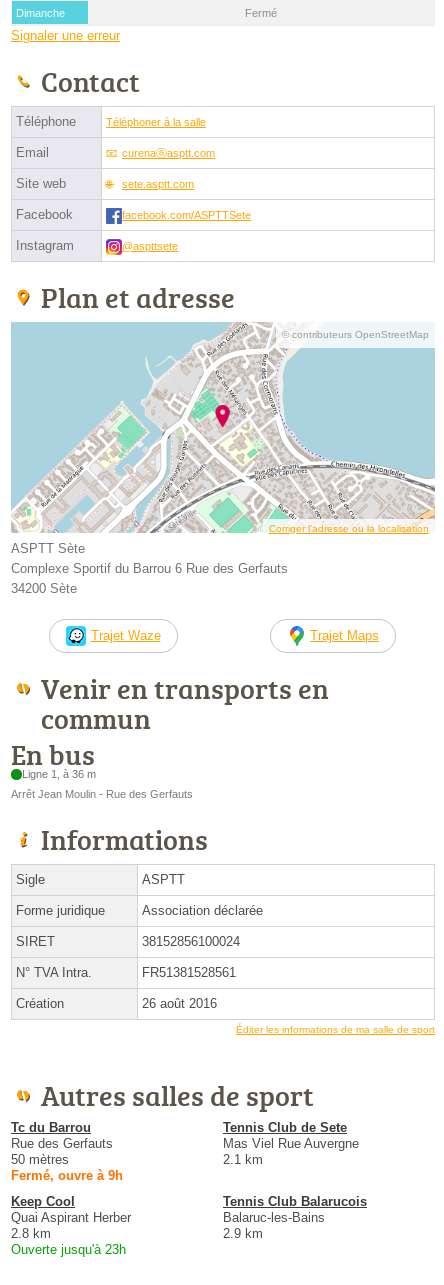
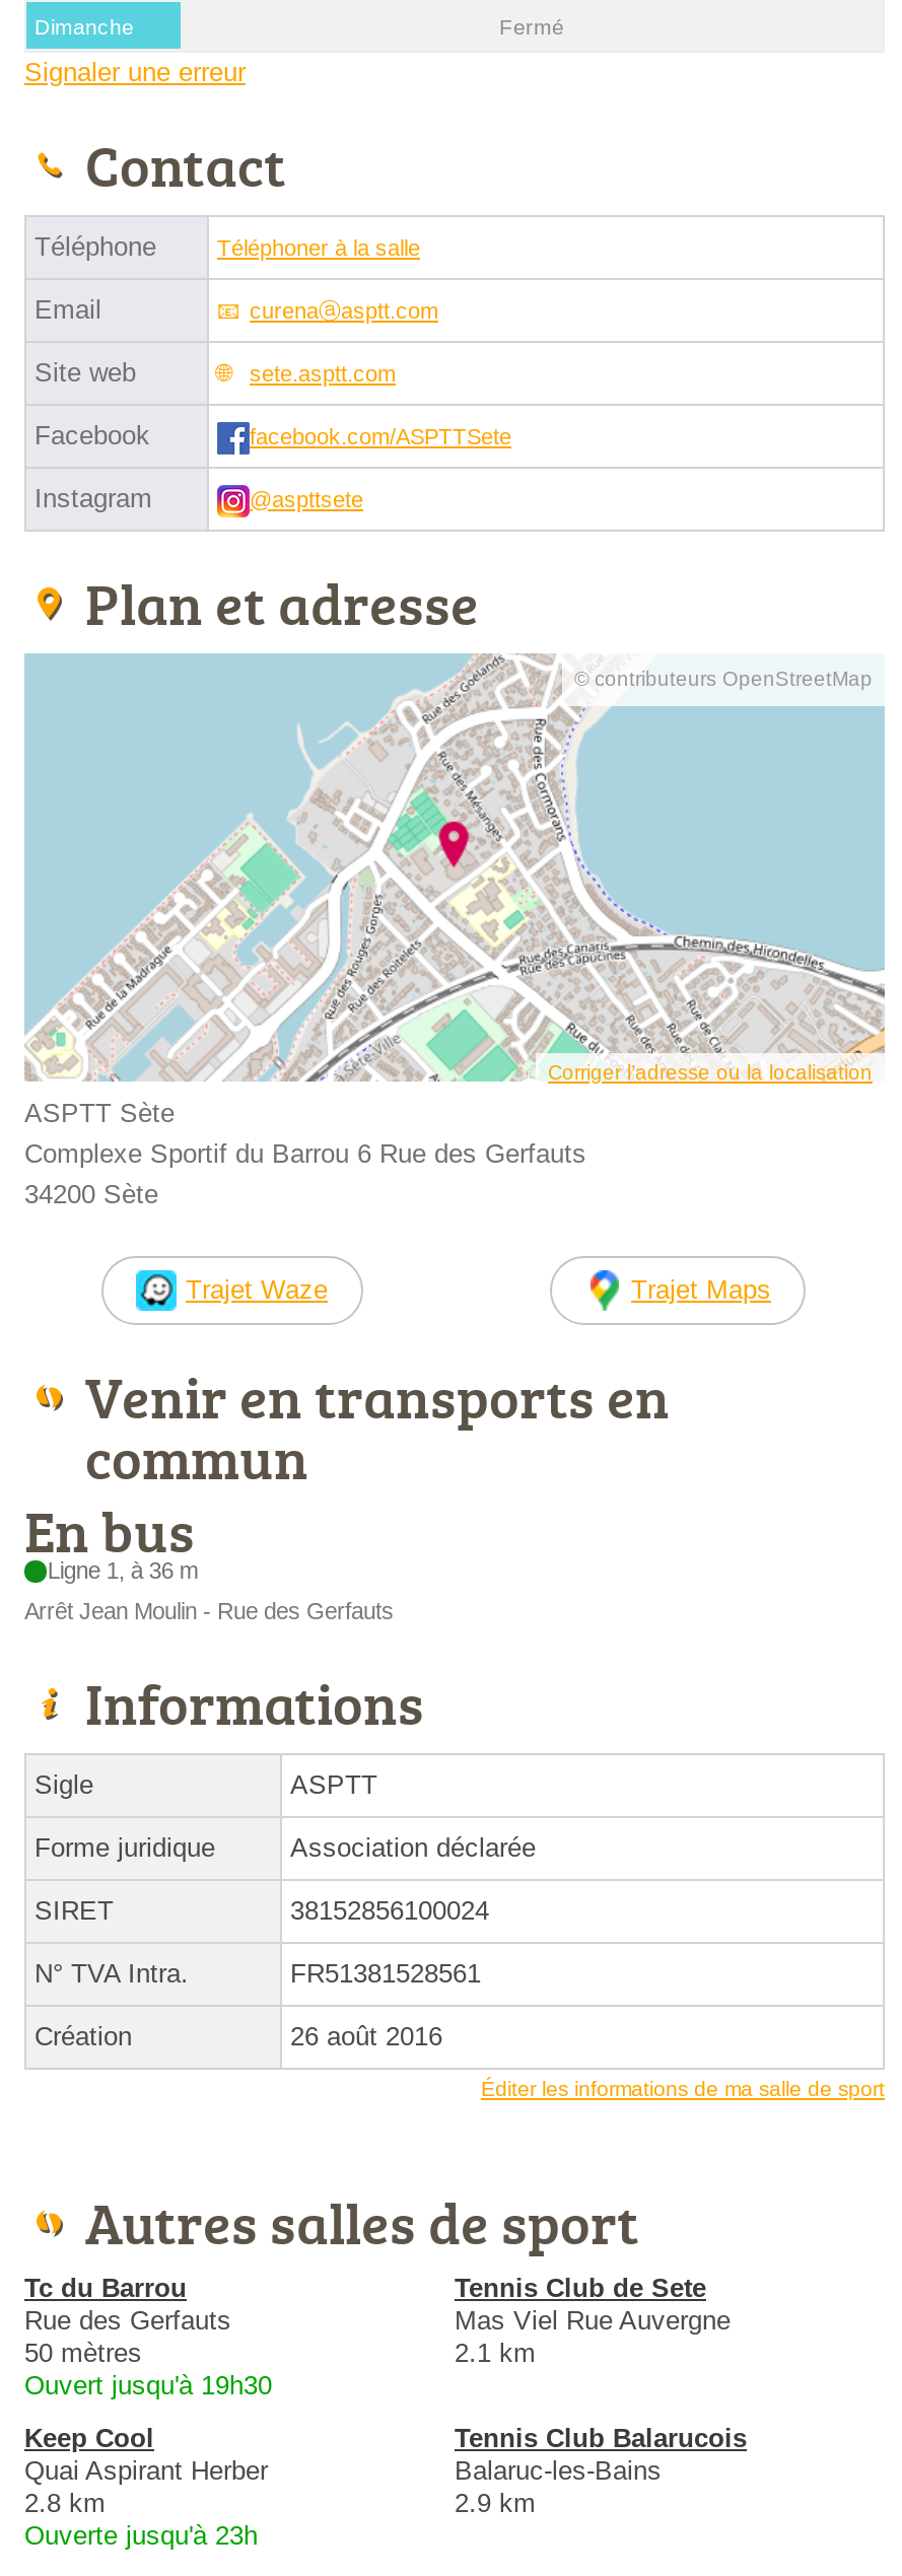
[11,1168,123,1183] Fermé, ouvre à 9h -> [24,2370,272,2401] Ouvert jusqu'à 19h30

